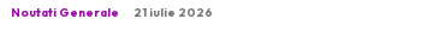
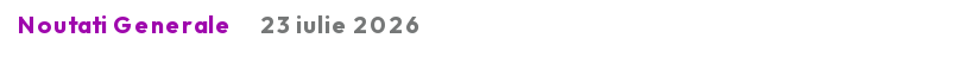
[11,5,213,20] Noutati Generale 21 iulie 2026 -> [18,9,422,40] Noutati Generale 23 iulie 2026

